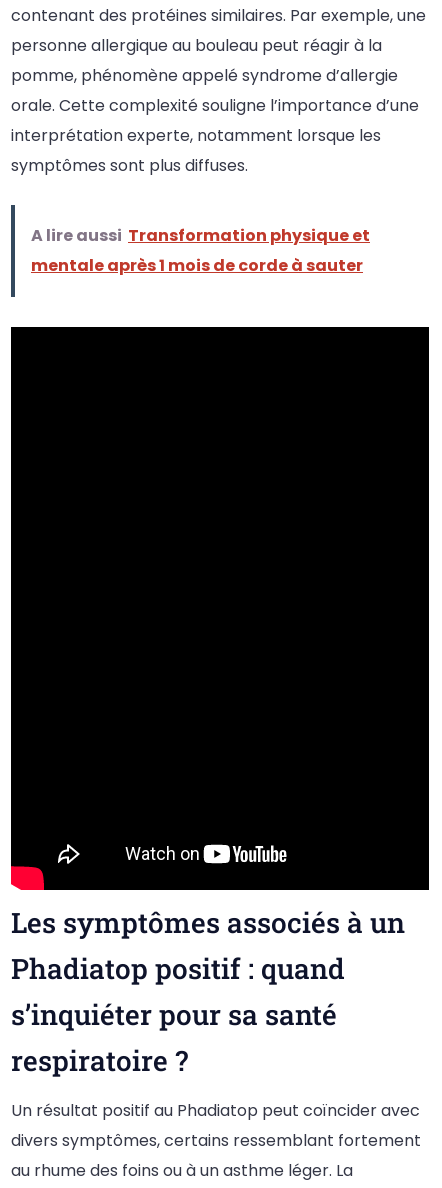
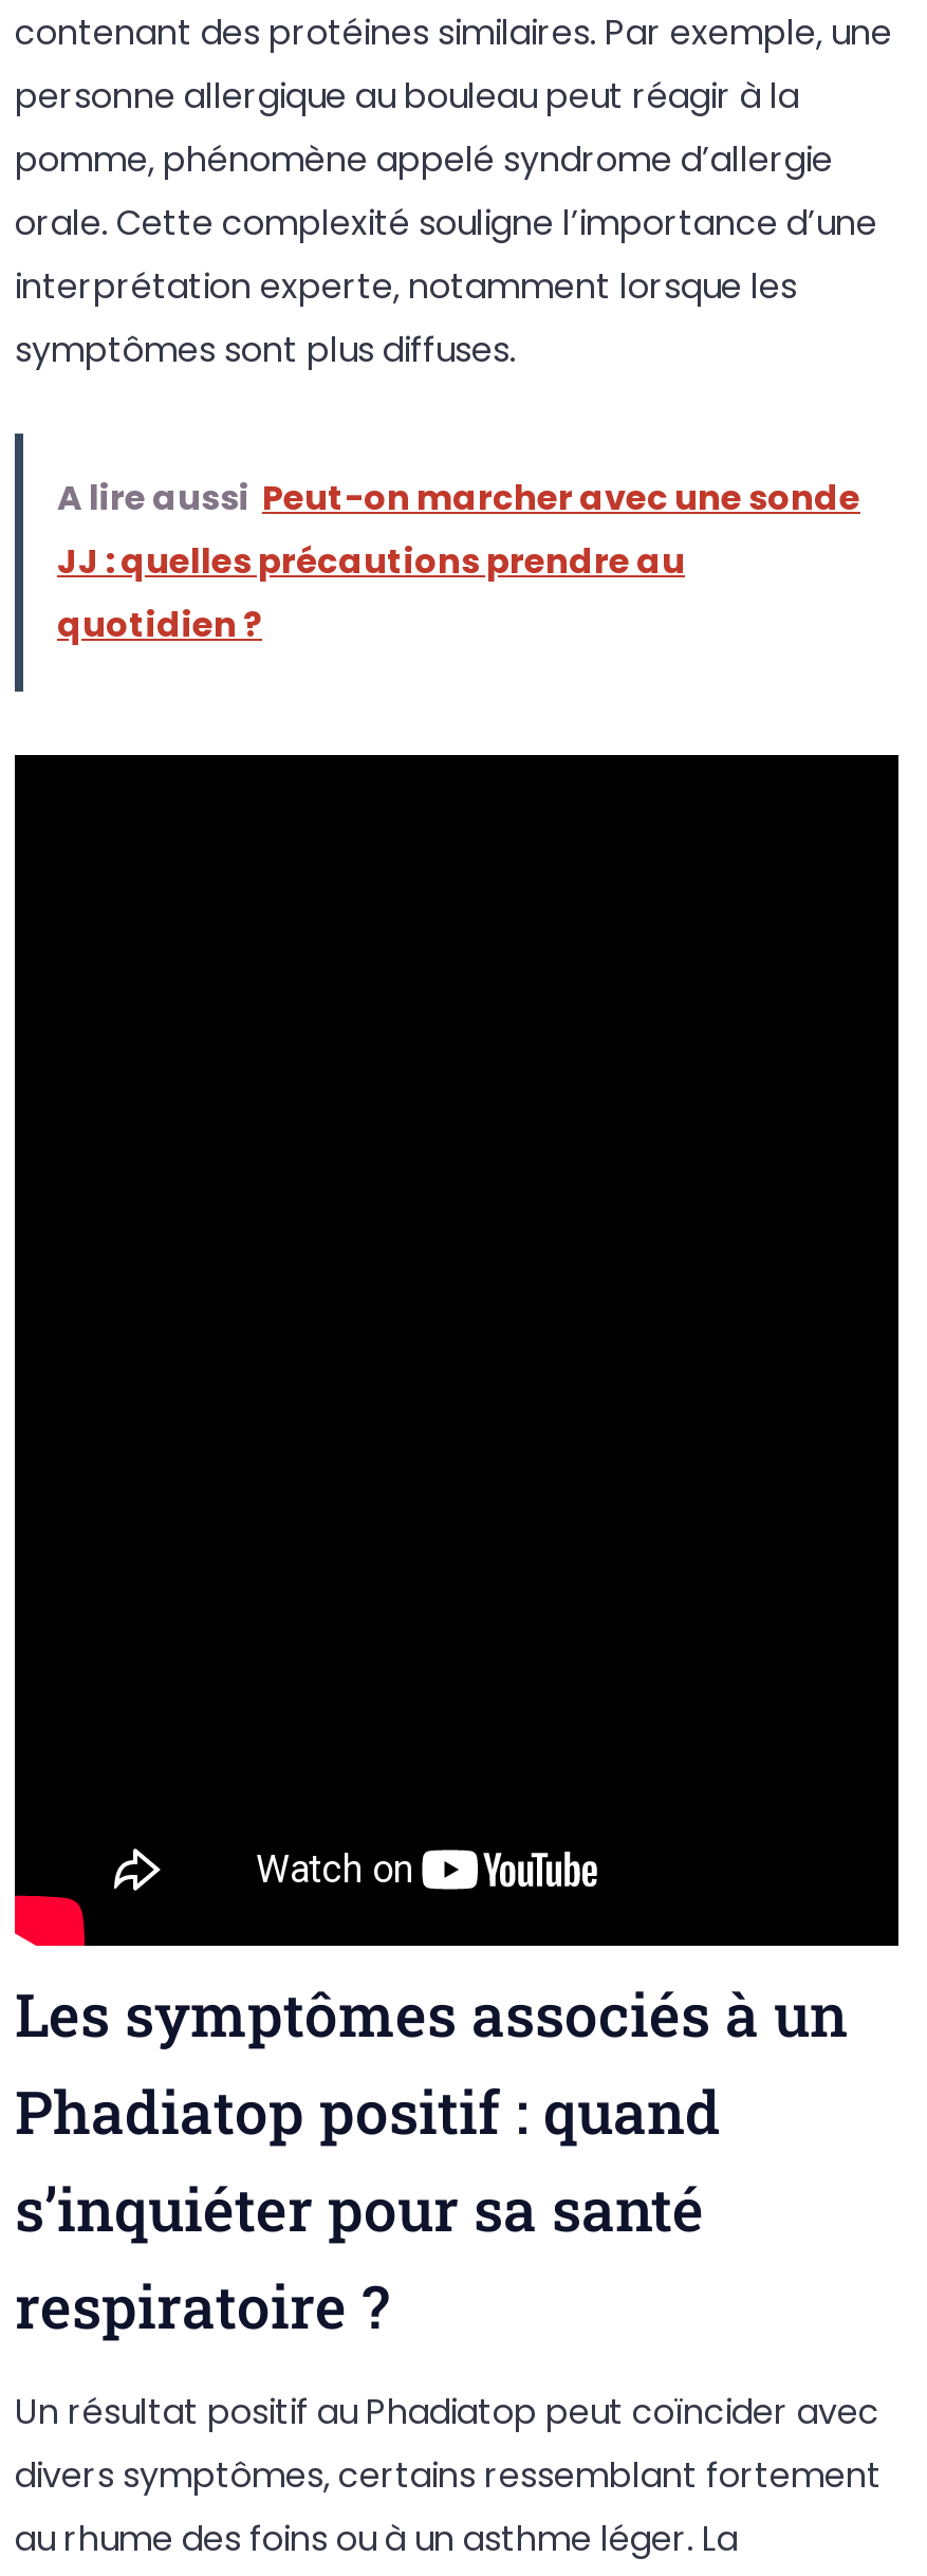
[31,224,370,277] A lire aussi Transformation physique et | mentale après 1 mois de corde à sauter -> [57,474,860,650] A lire aussi Peut-on marcher avec une sonde | JJ : quelles précautions prendre au | quotidien ?

